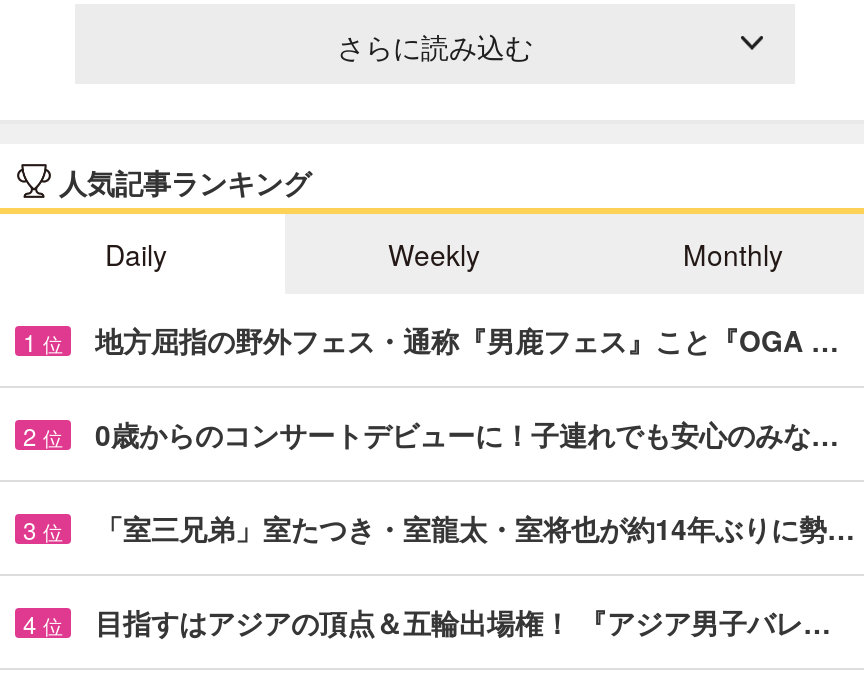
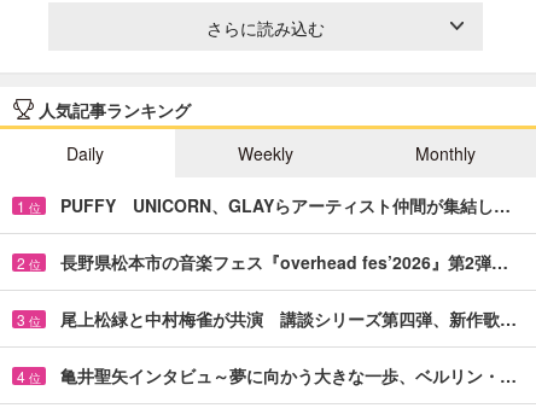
[95,320,839,360] 地方屈指の野外フェス・通称『男鹿フェス』こと『OGA … -> [60,193,511,217] PUFFY UNICORN、GLAYらアーティスト仲間が集結し…
[95,414,839,454] 0歳からのコンサートデビューに！子連れでも安心のみな… -> [60,250,508,274] 長野県松本市の音楽フェス『overhead fes’2026』第2弾…
[95,508,855,548] 「室三兄弟」室たつき・室龍太・室将也が約14年ぶりに勢… -> [60,306,517,331] 尾上松緑と中村梅雀が共演 講談シリーズ第四弾、新作歌…
[95,602,831,642] 目指すはアジアの頂点＆五輪出場権！ 『アジア男子バレ… -> [60,363,517,387] 亀井聖矢インタビュ～夢に向かう大きな一歩、ベルリン・…

